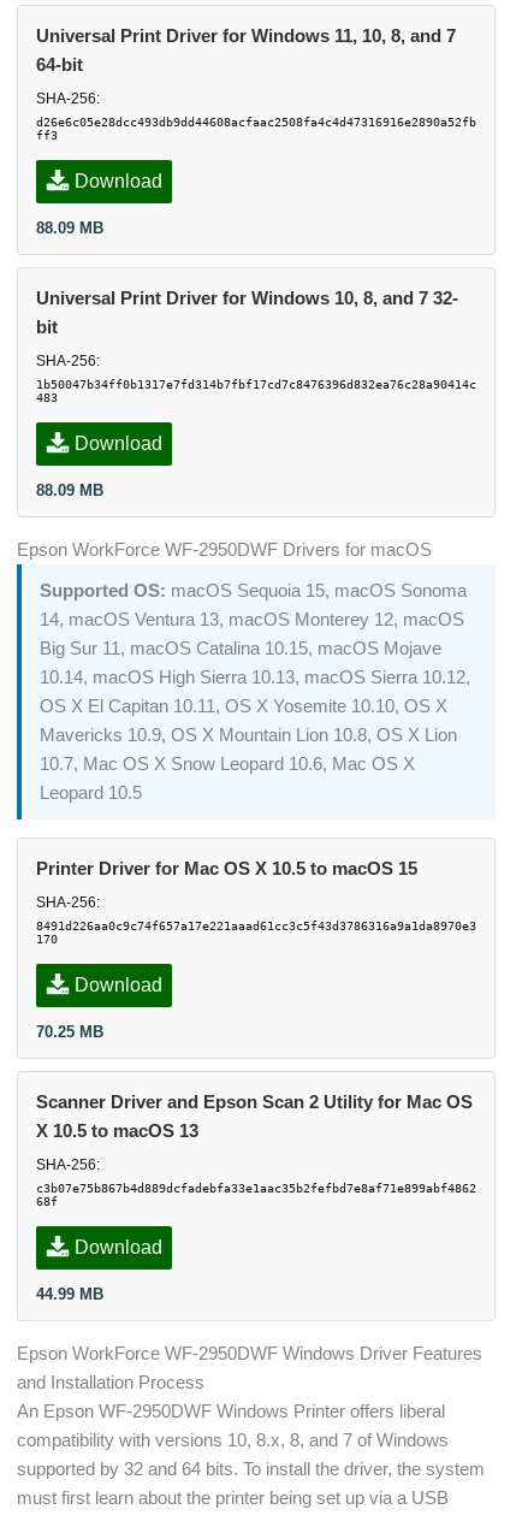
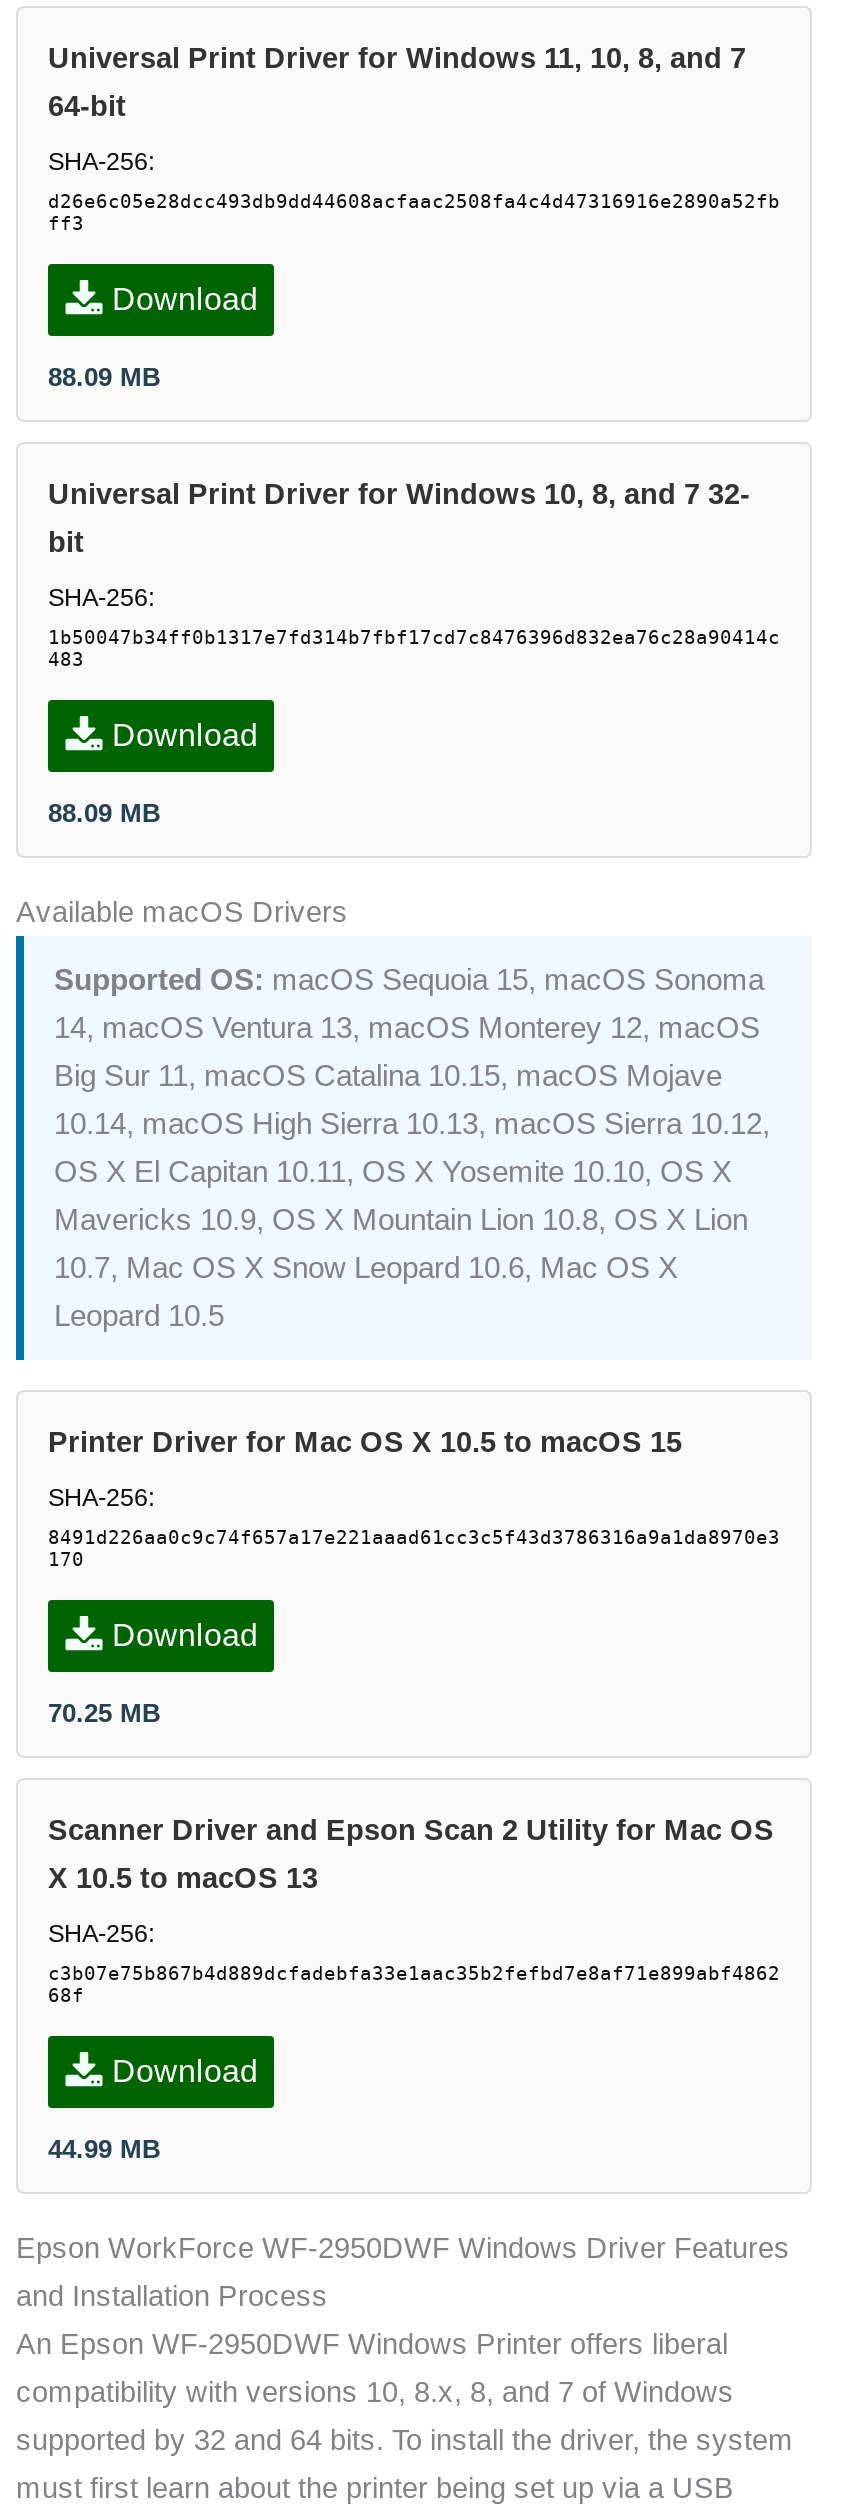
[17,541,432,560] Epson WorkForce WF-2950DWF Drivers for macOS -> [16,897,348,929] Available macOS Drivers

